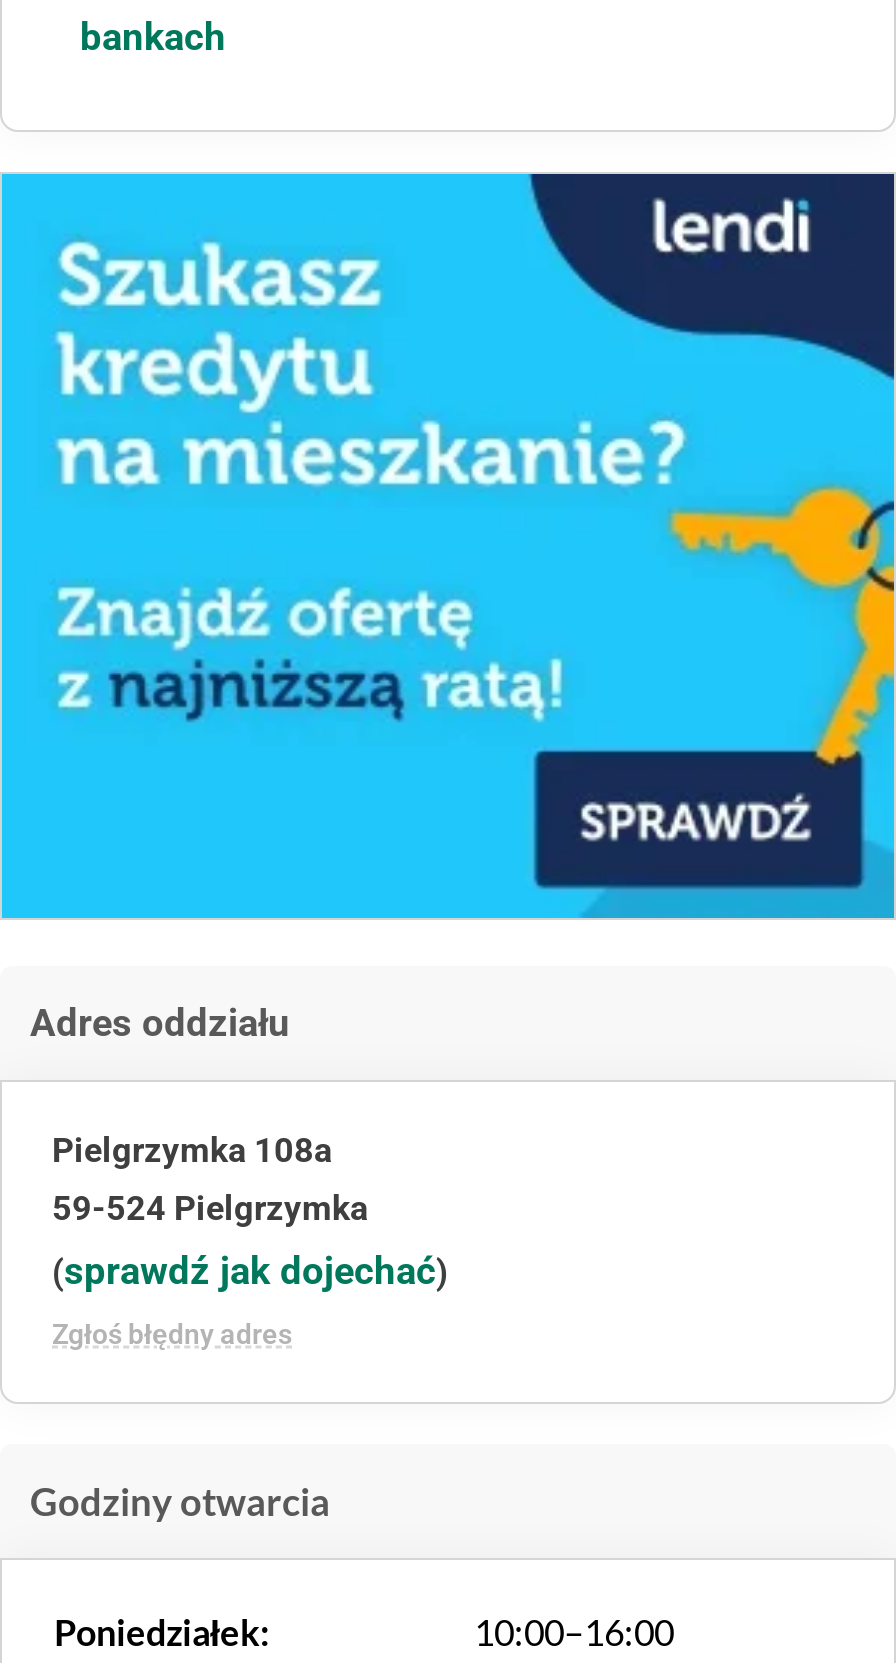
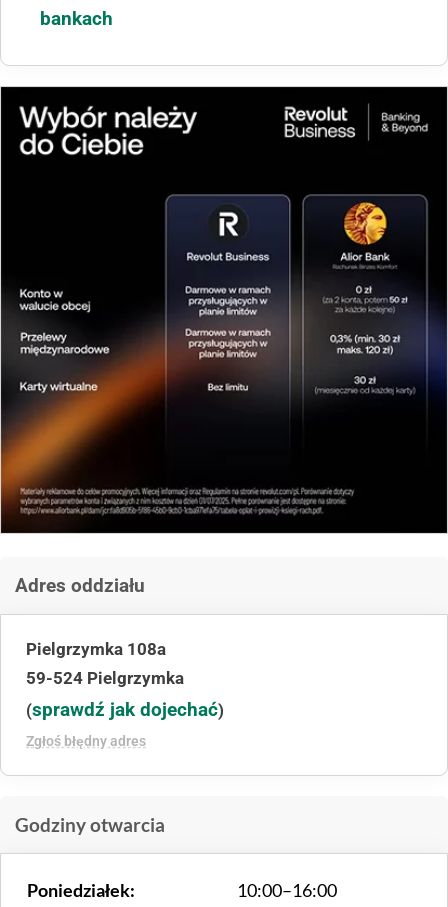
[6,172,890,920] [image] -> [3,86,445,534] [image]

